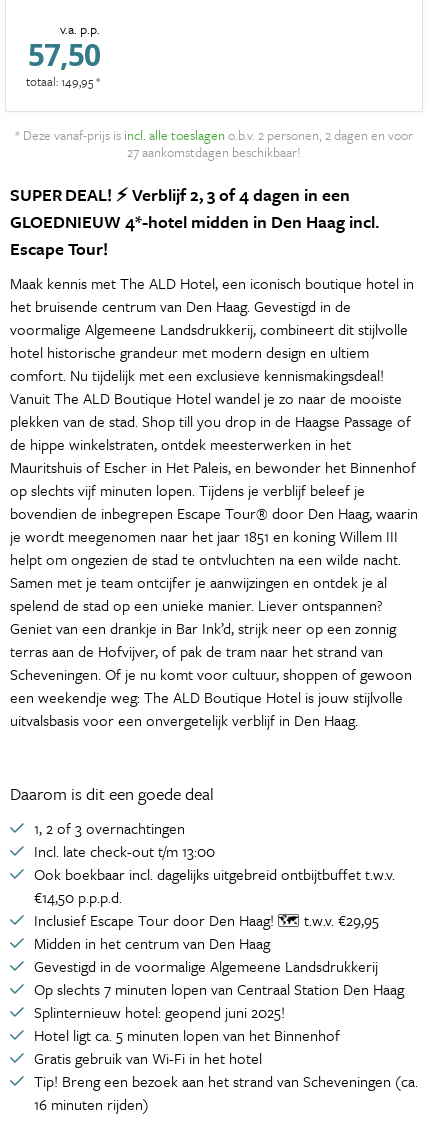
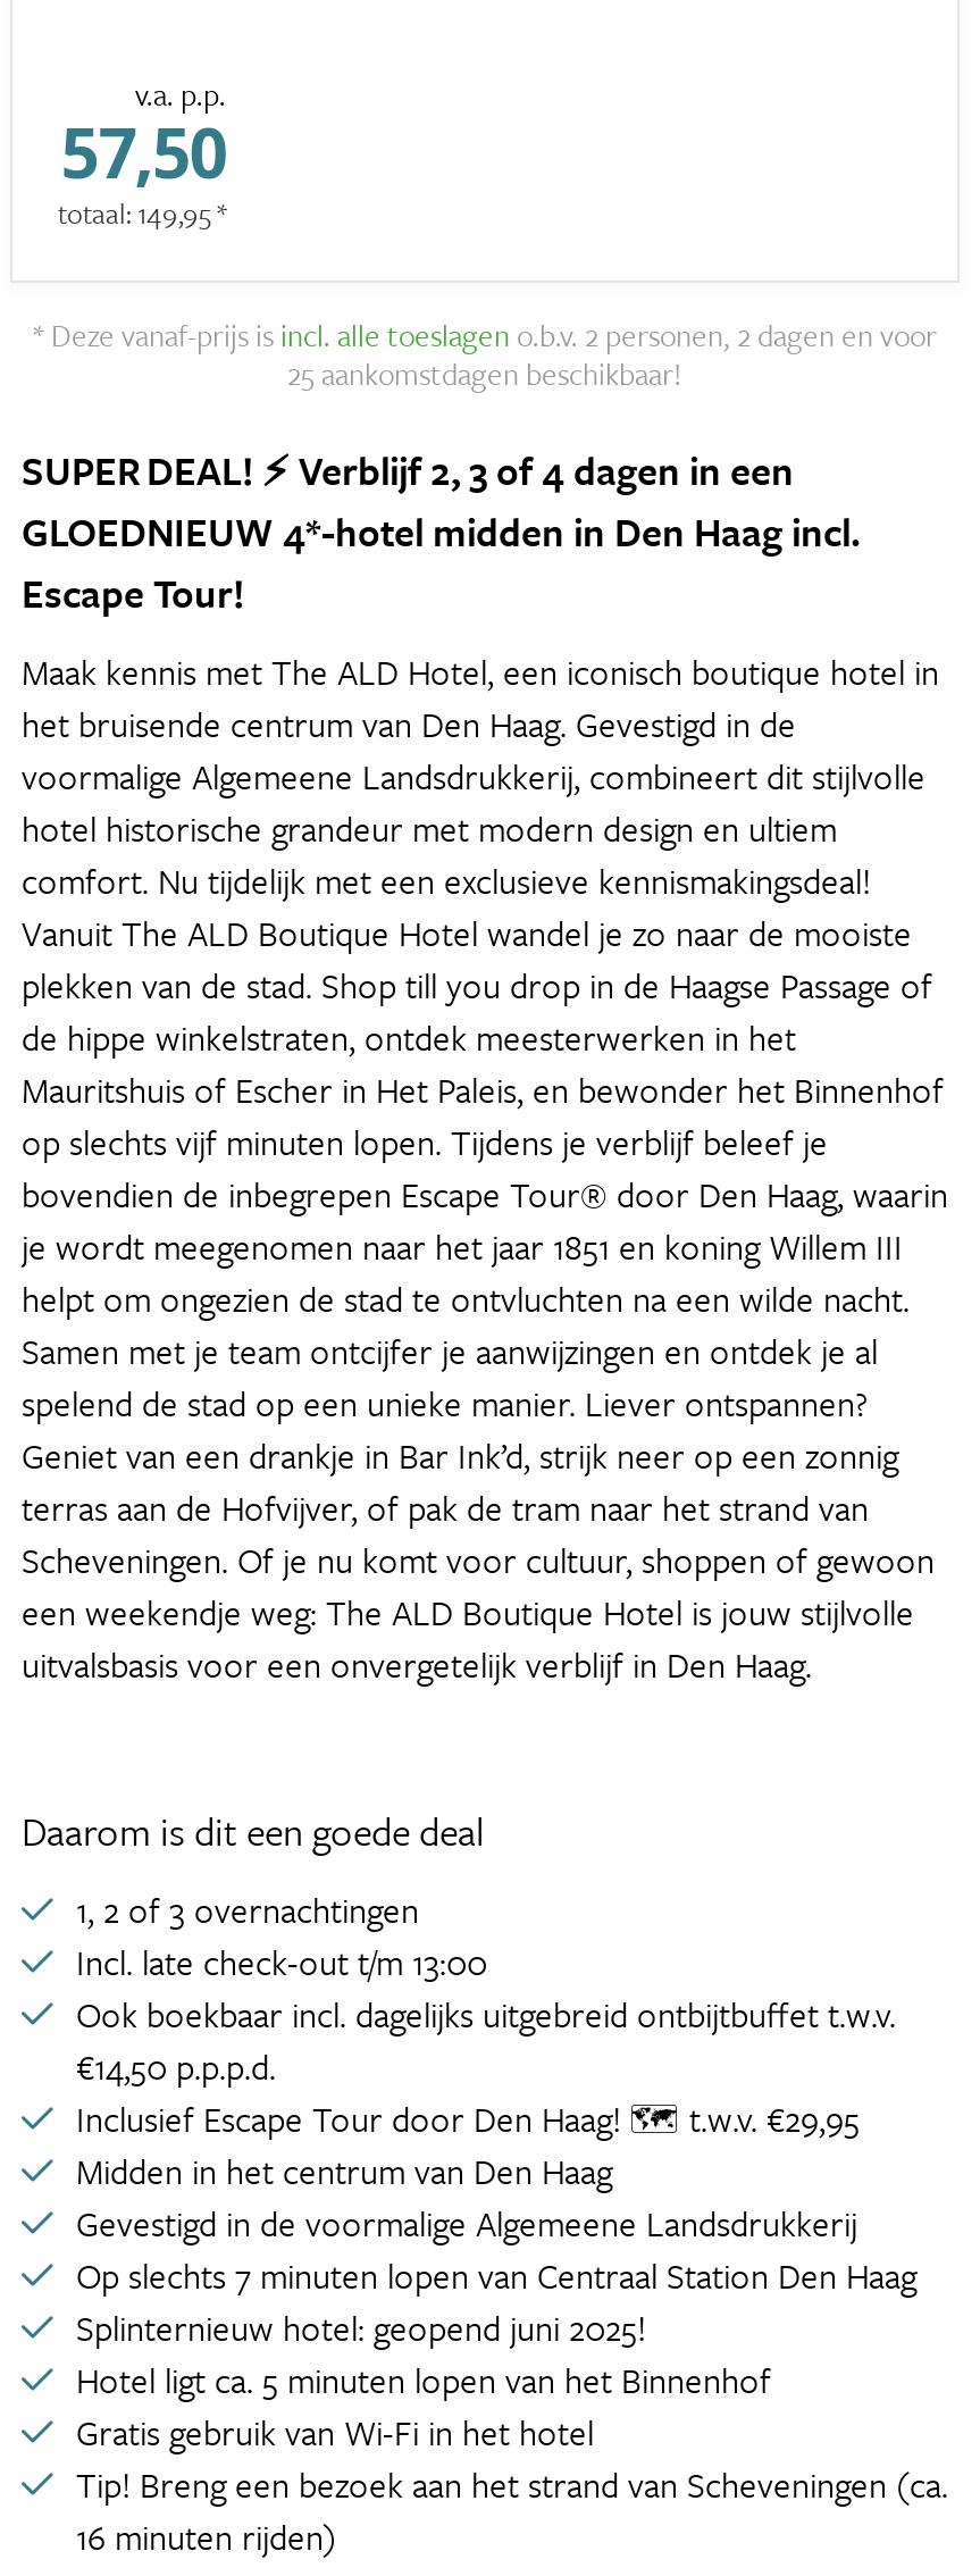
[127,142,301,162] 27 aankomstdagen beschikbaar! -> [287,351,682,396] 25 aankomstdagen beschikbaar!

